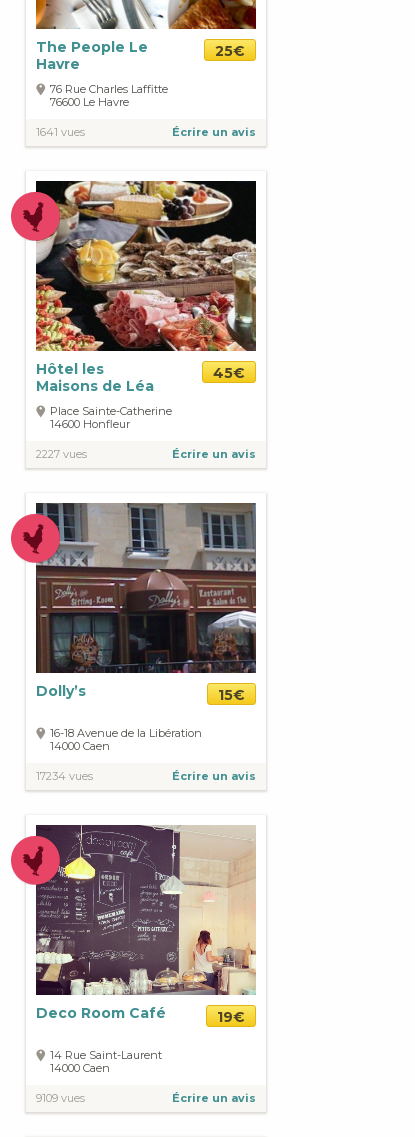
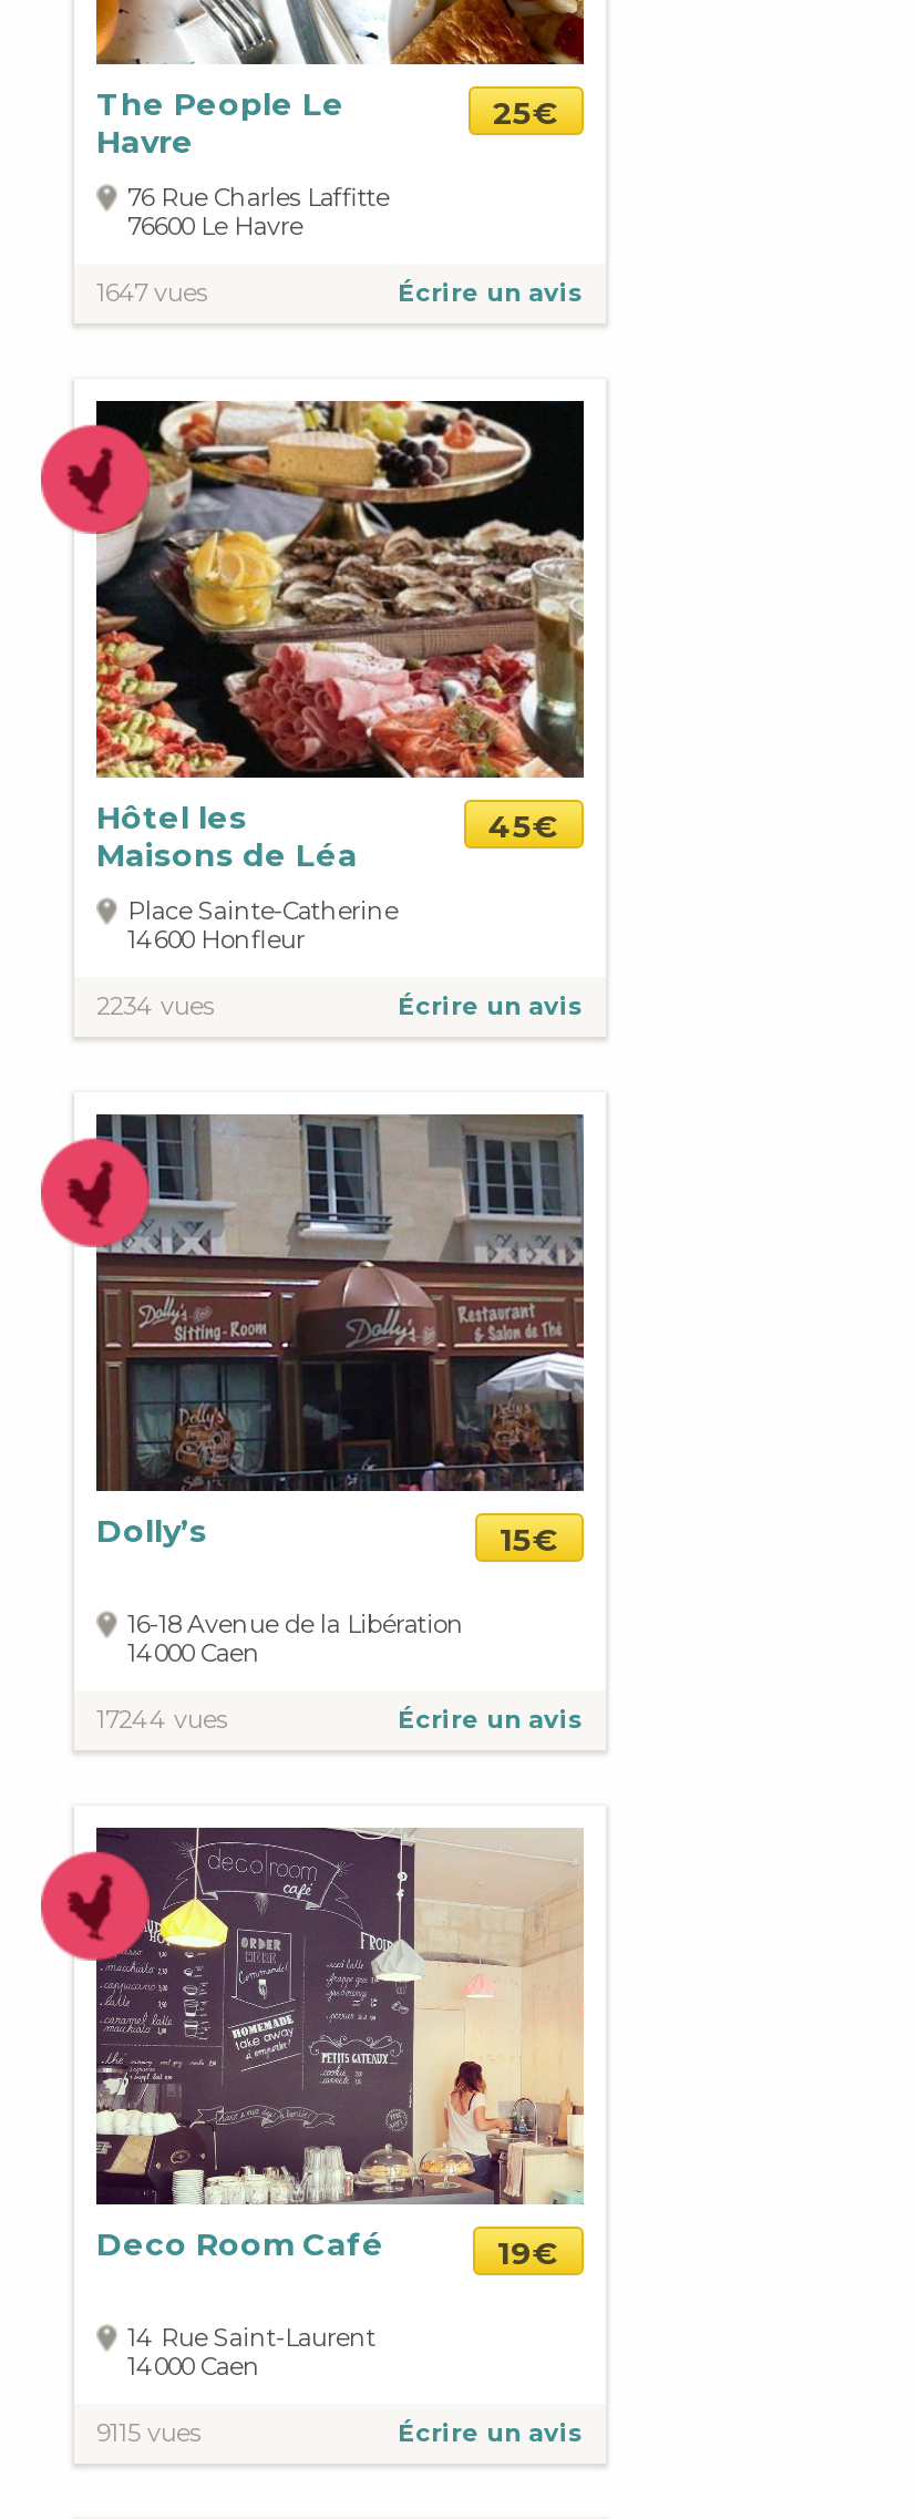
[36,125,85,139] 1641 vues -> [96,276,207,308] 1647 vues
[36,447,87,461] 2227 vues -> [96,990,214,1021] 2234 vues
[36,769,93,783] 17234 vues -> [96,1703,227,1734] 17244 vues
[36,1091,85,1105] 9109 vues -> [96,2417,200,2448] 9115 vues

